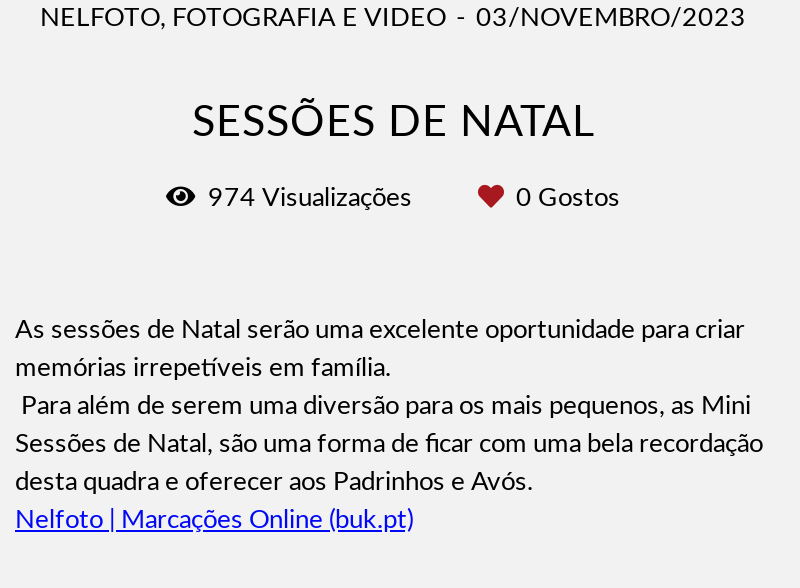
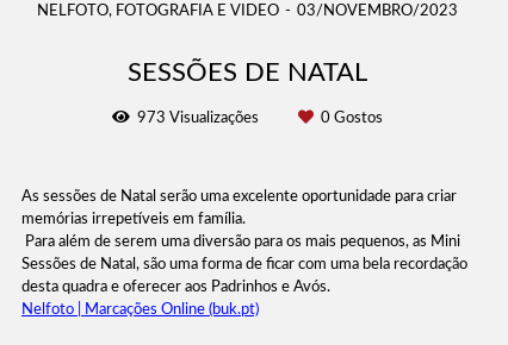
[208,186,418,212] 974 Visualizações -> [137,111,262,126] 973 Visualizações

